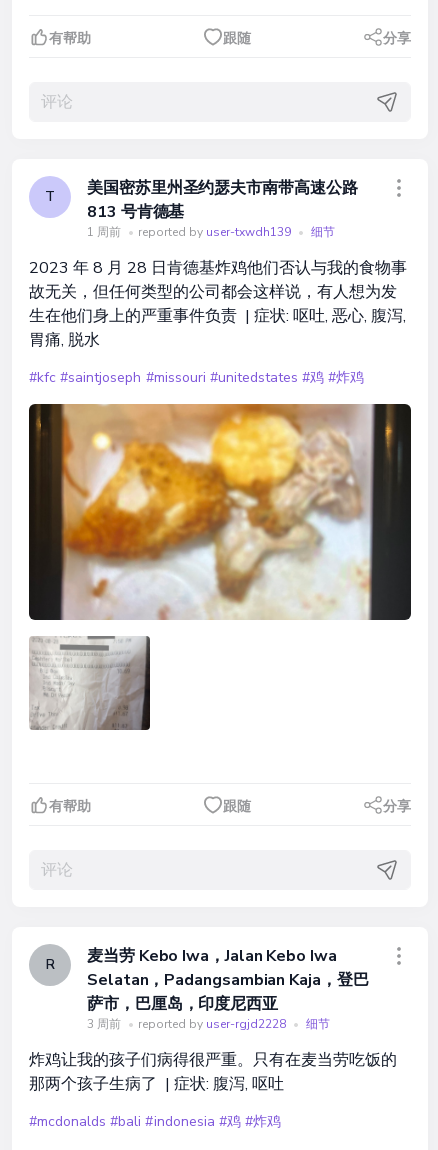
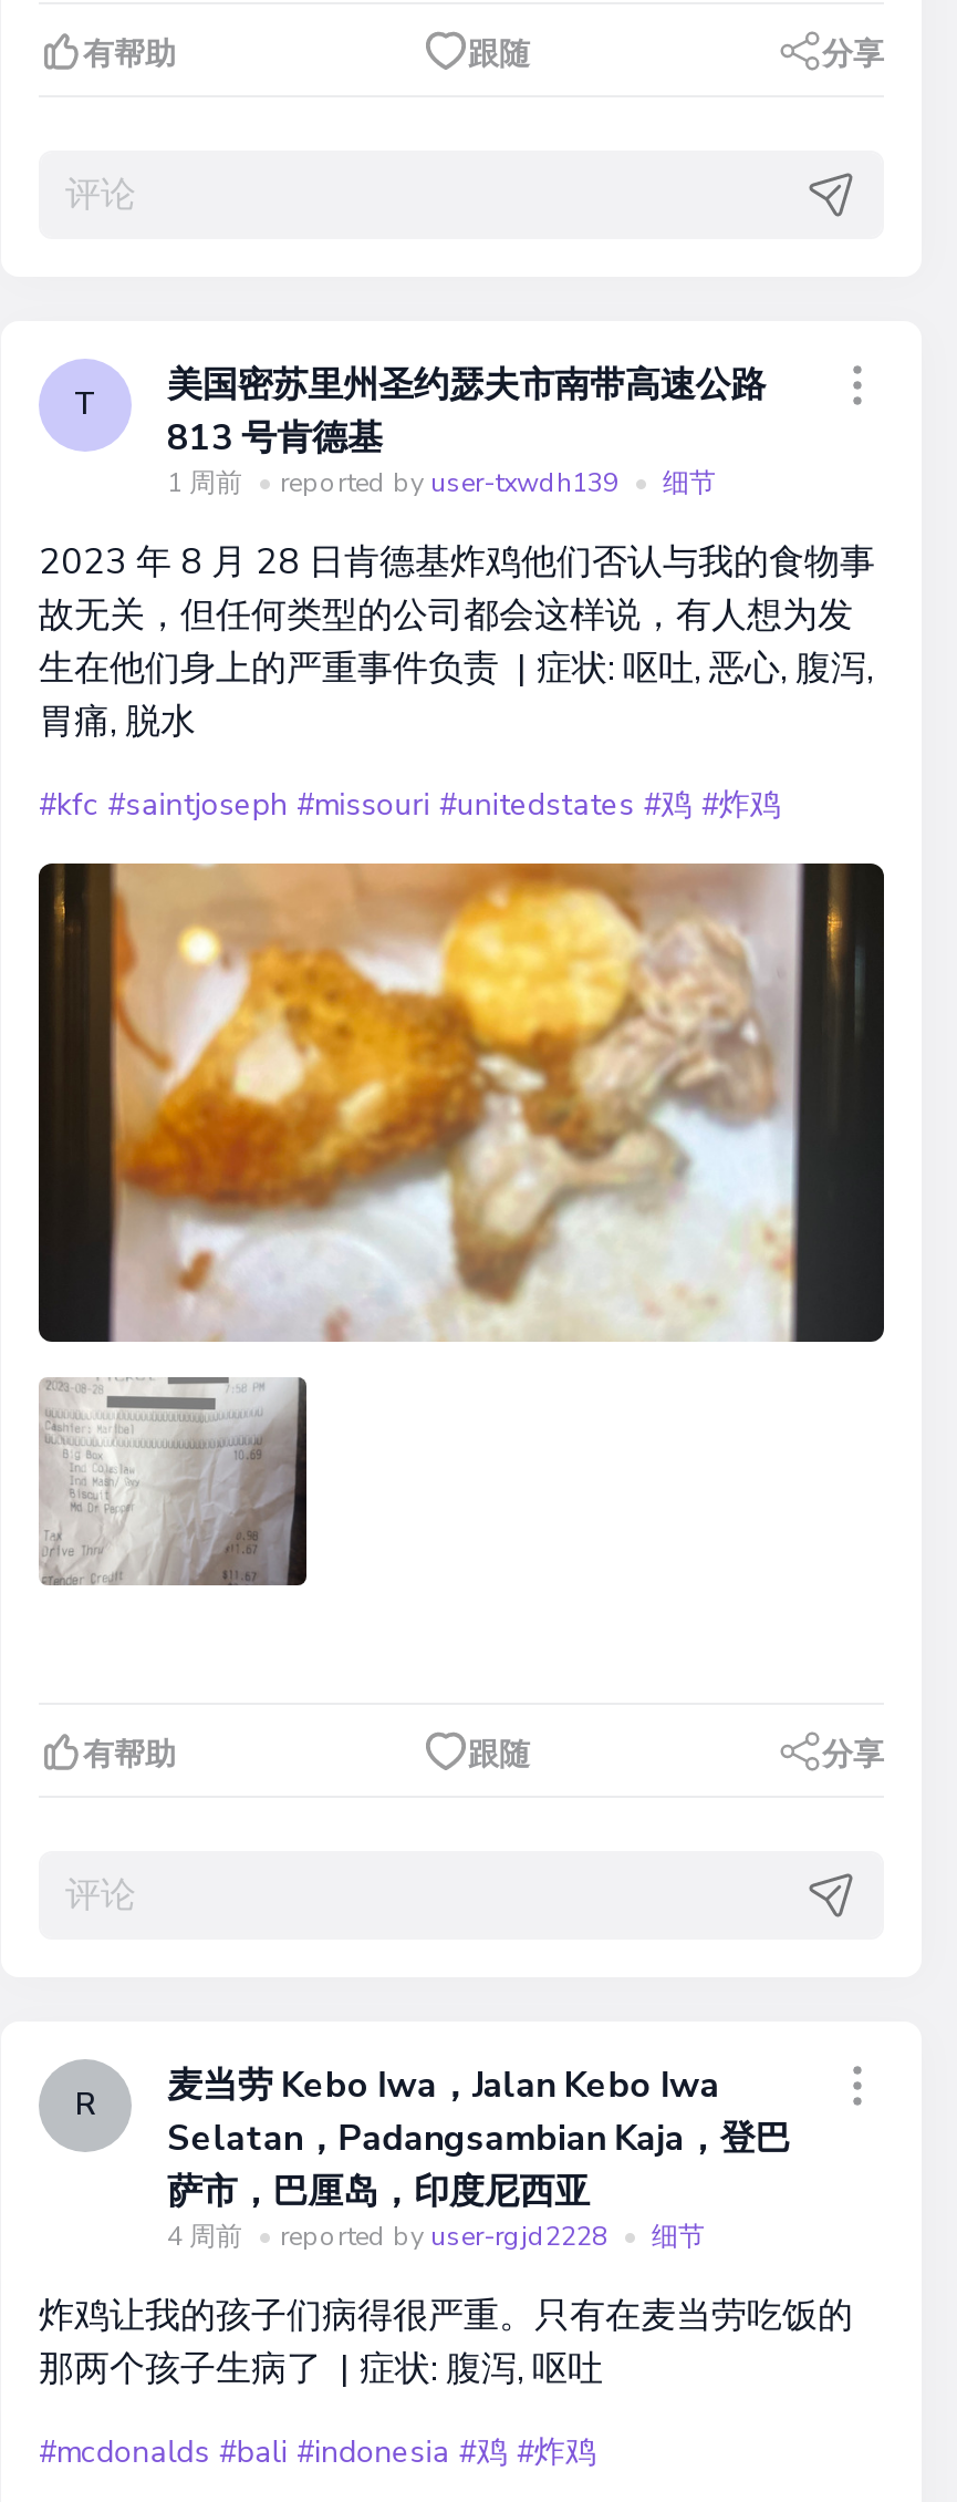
[87,1016,330,1032] 3 周前 • reported by user-rgjd2228 • 细节 -> [167,2219,705,2254] 4 周前 • reported by user-rgjd2228 • 细节

